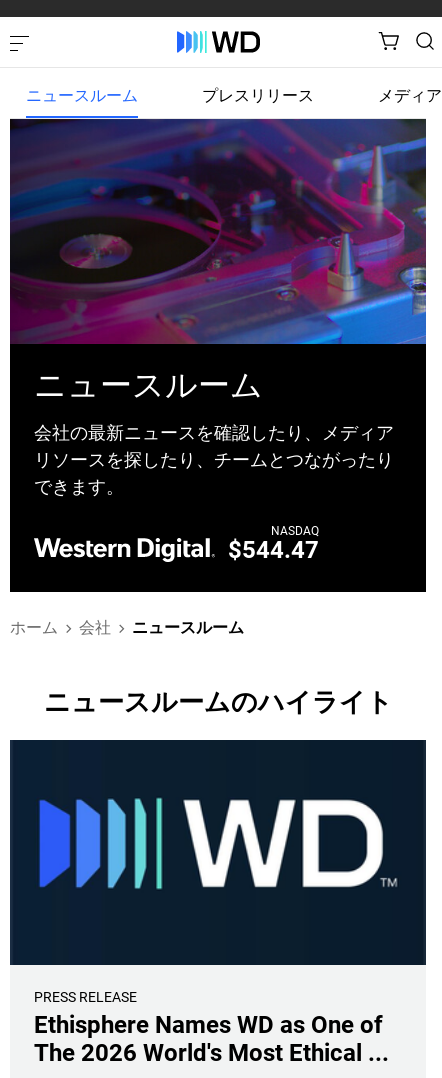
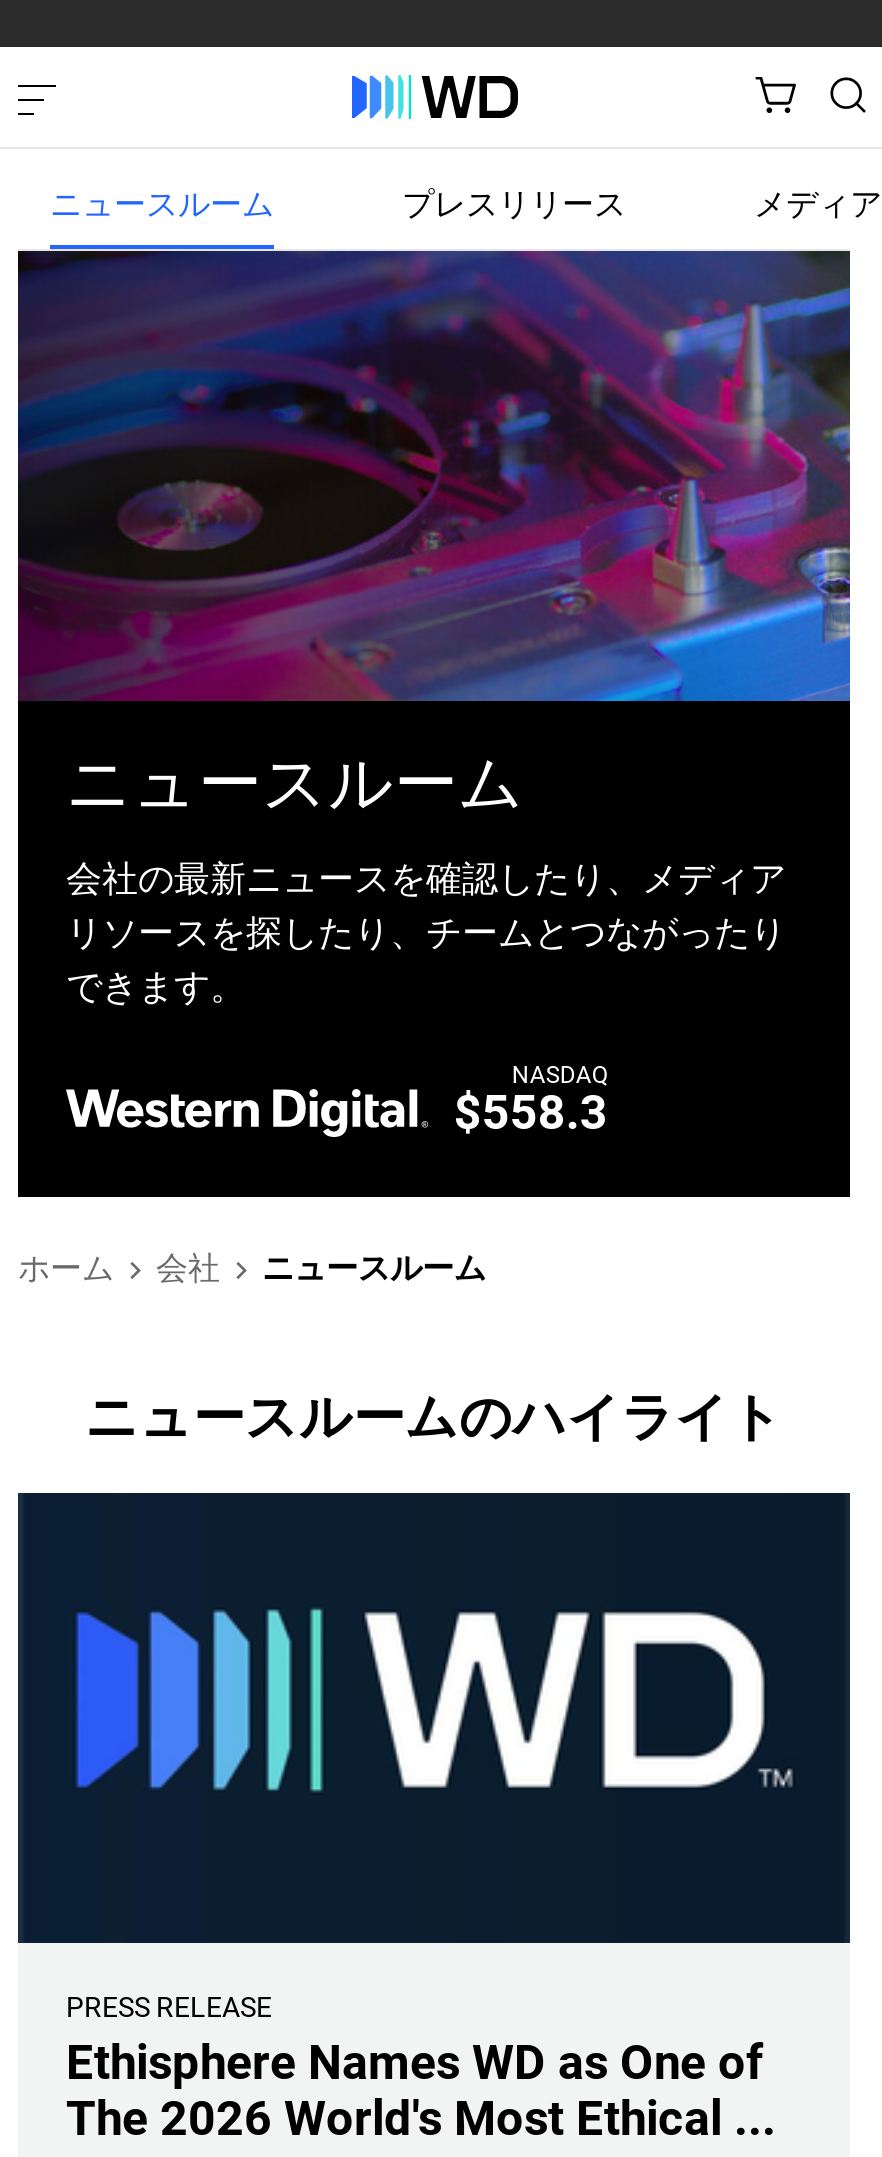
[228,536,319,564] $544.47 -> [454,1085,608,1141] $558.3

